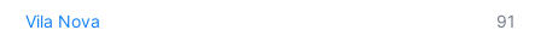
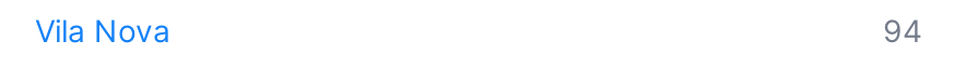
[496,10,516,31] 91 -> [883,11,922,48] 94

